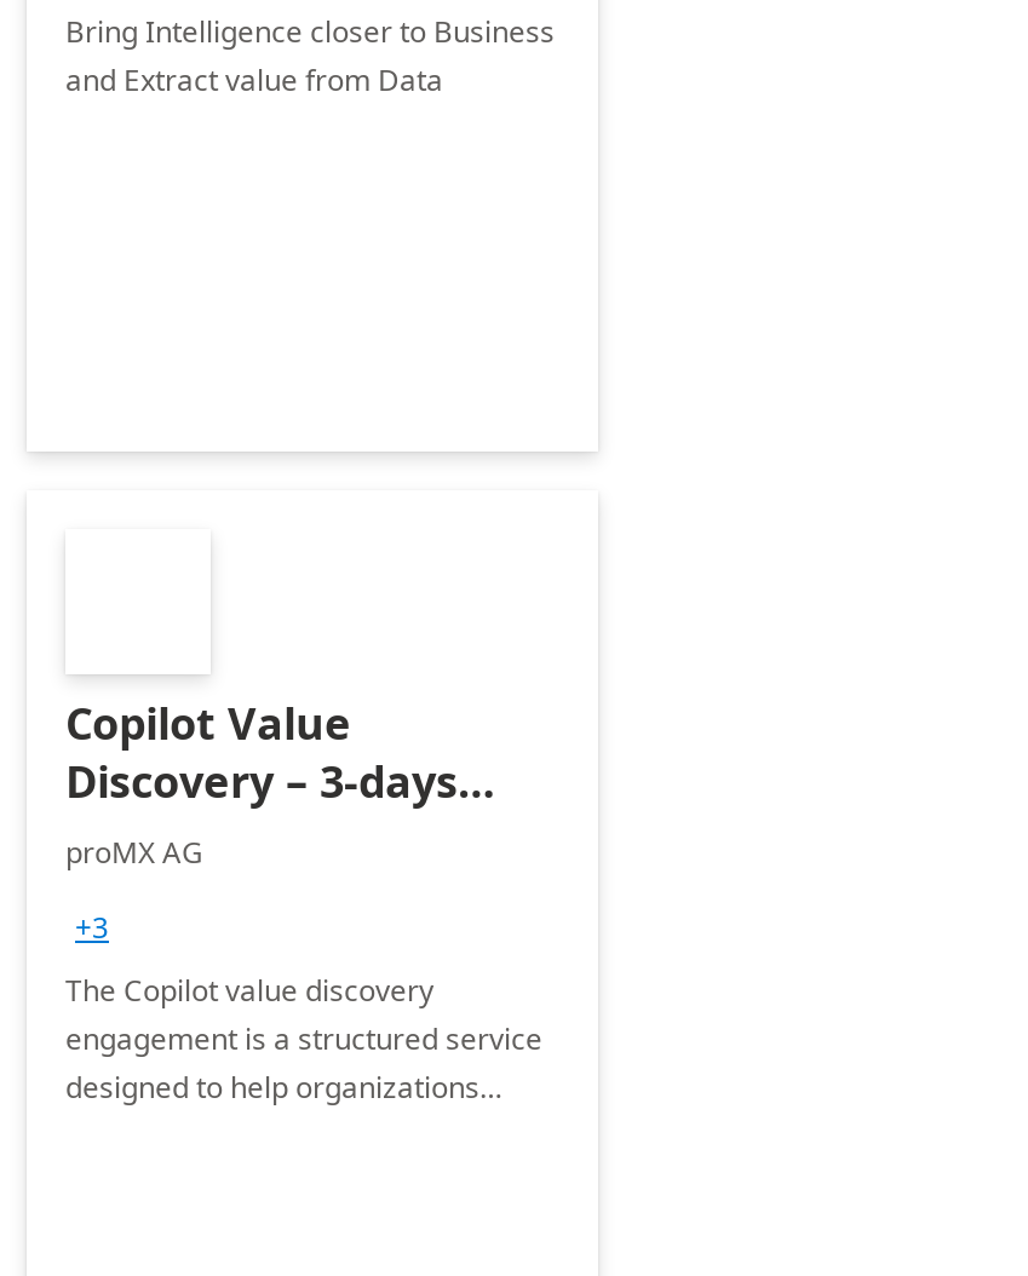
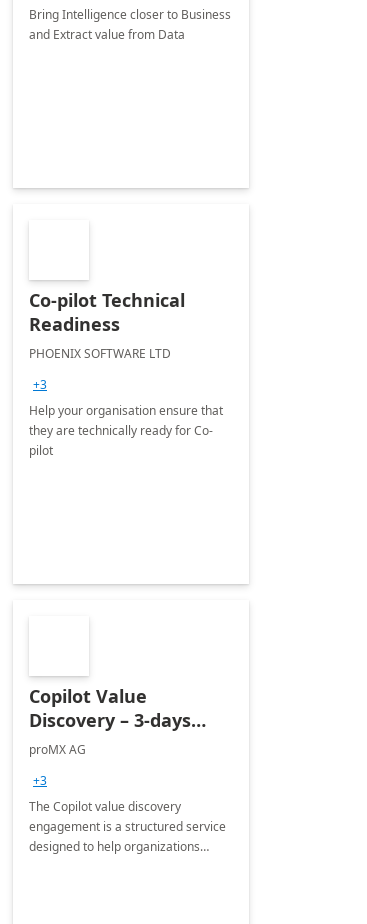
none -> [29,288,223,459] Co-pilot Technical | Readiness | PHOENIX SOFTWARE LTD | +3 | Help your organisation ensure that | they are technically ready for Co- | pilot

